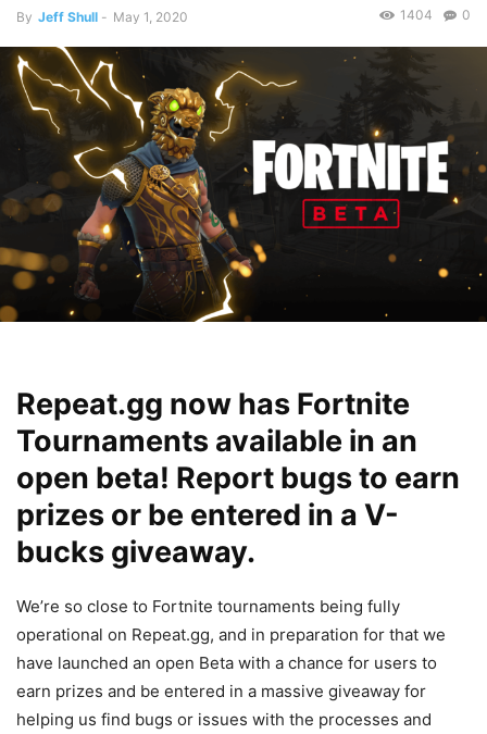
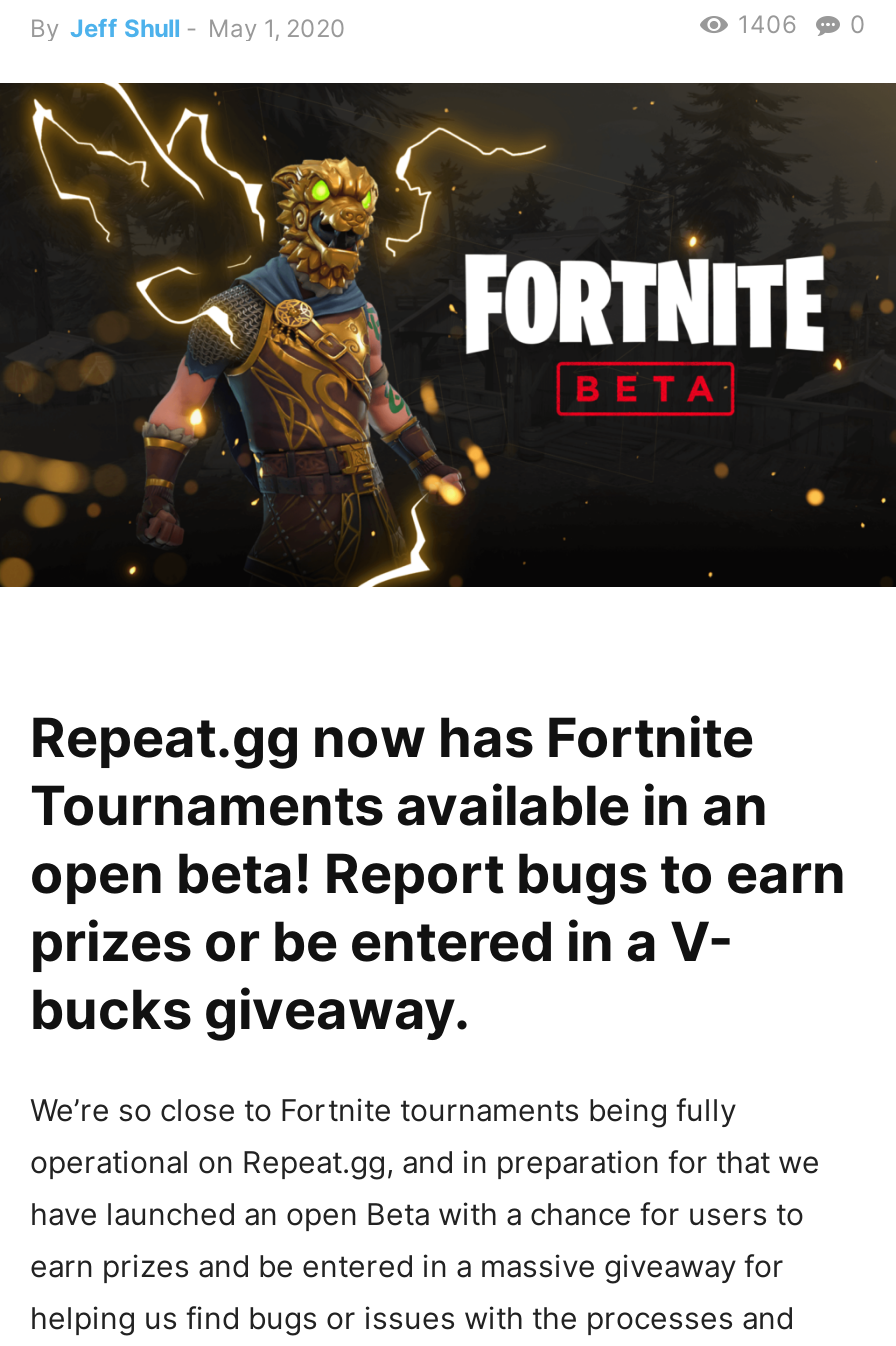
[400,7,471,23] 1404 0 -> [738,9,866,39] 1406 0

